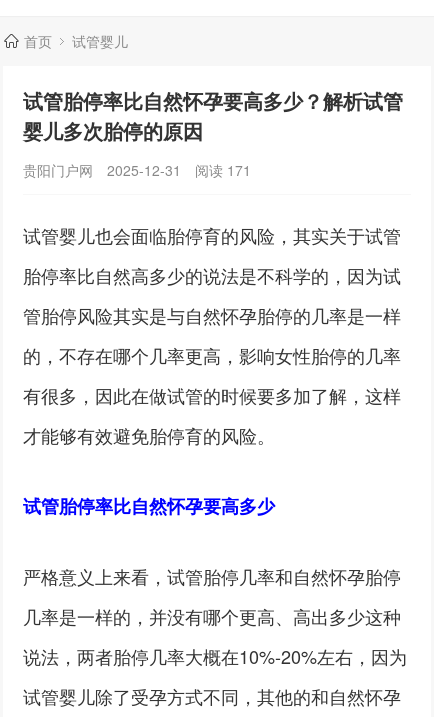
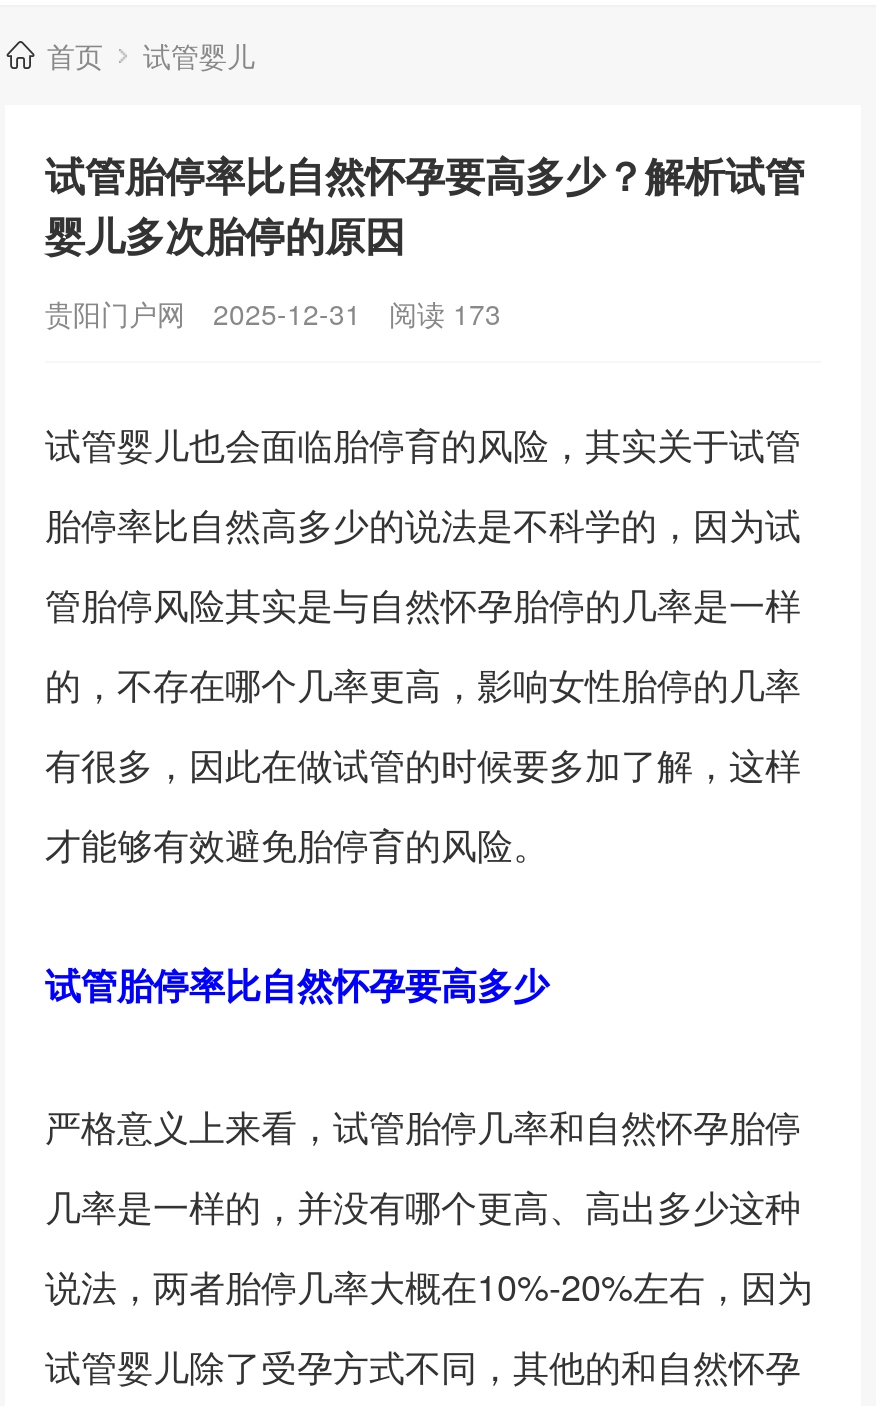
[23,160,251,180] 贵阳门户网 2025-12-31 阅读171 -> [45,293,501,333] 贵阳门户网 2025-12-31 阅读173

